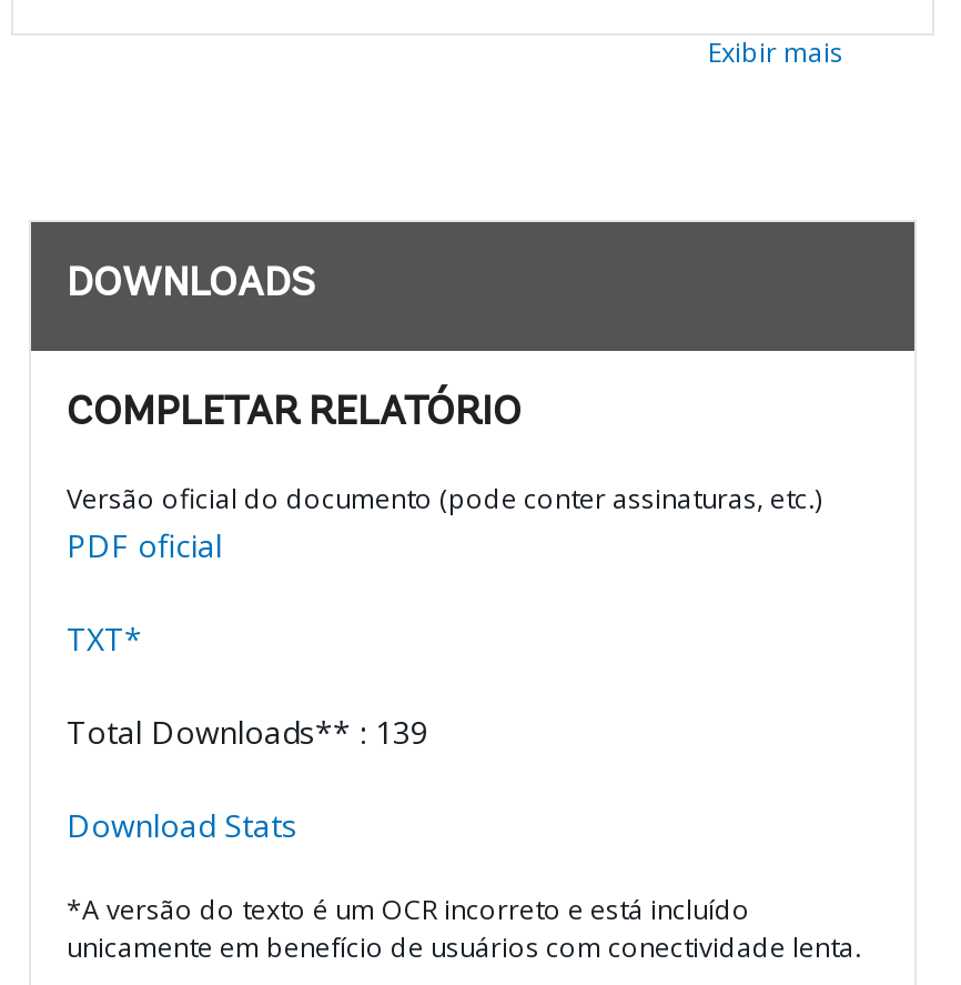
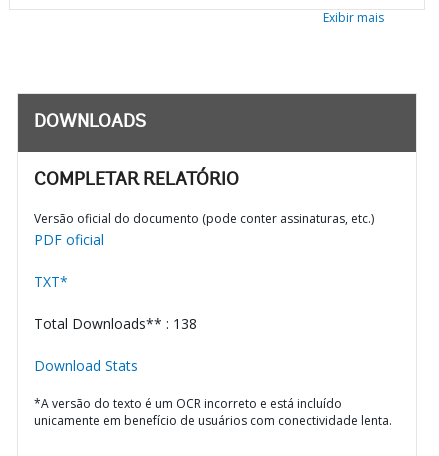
[67,711,428,753] Total Downloads** : 139 -> [34,314,197,333] Total Downloads** : 138

